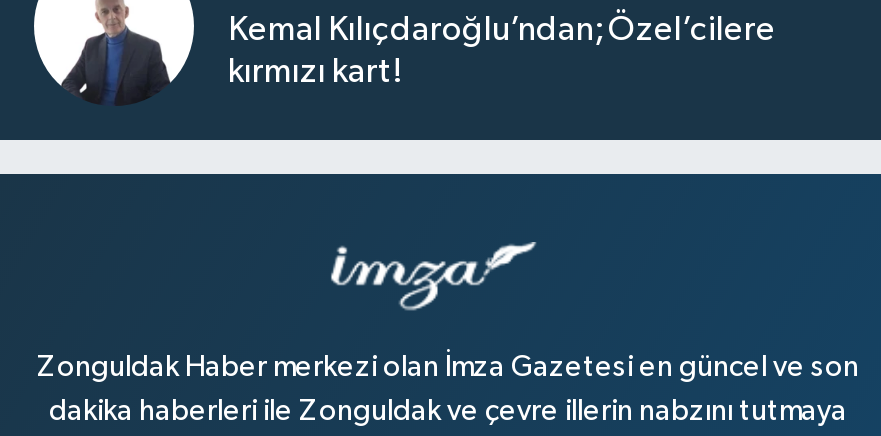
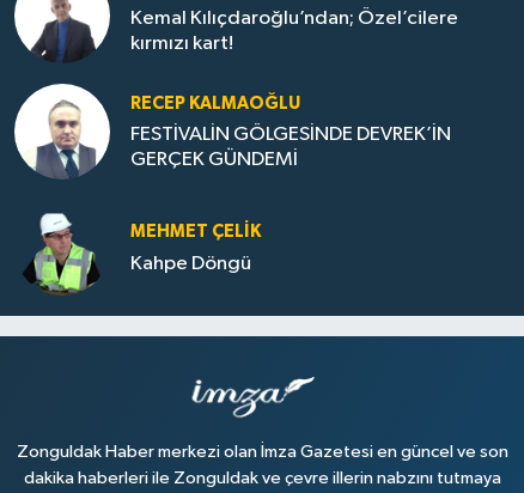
none -> [13,84,451,179] [image] | RECEP KALMAOĞLU | FESTİVALİN GÖLGESİNDE DEVREK’İN | GERÇEK GÜNDEMİ
none -> [17,209,261,296] [image] | MEHMET ÇELIK | Kahpe Döngü

